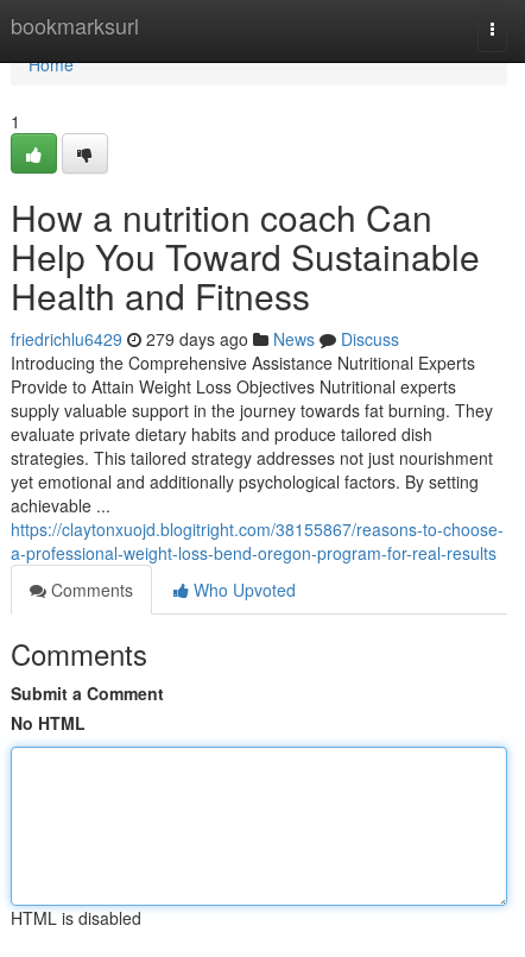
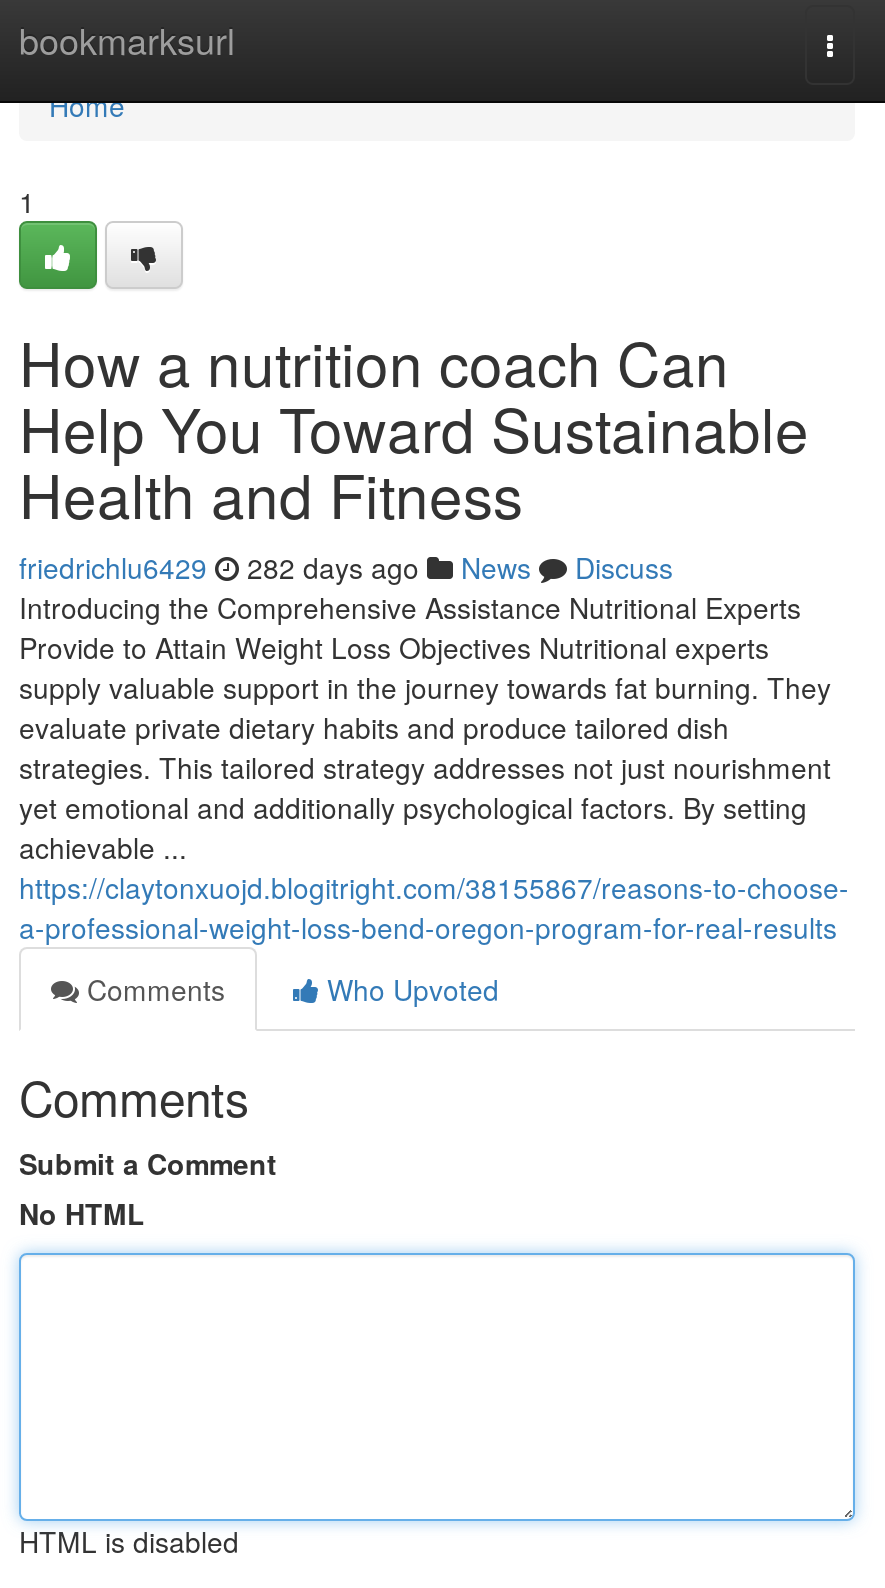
[11,327,399,351] friedrichlu6429 279 days ago News Discuss -> [19,547,673,587] friedrichlu6429 282 days ago News Discuss

